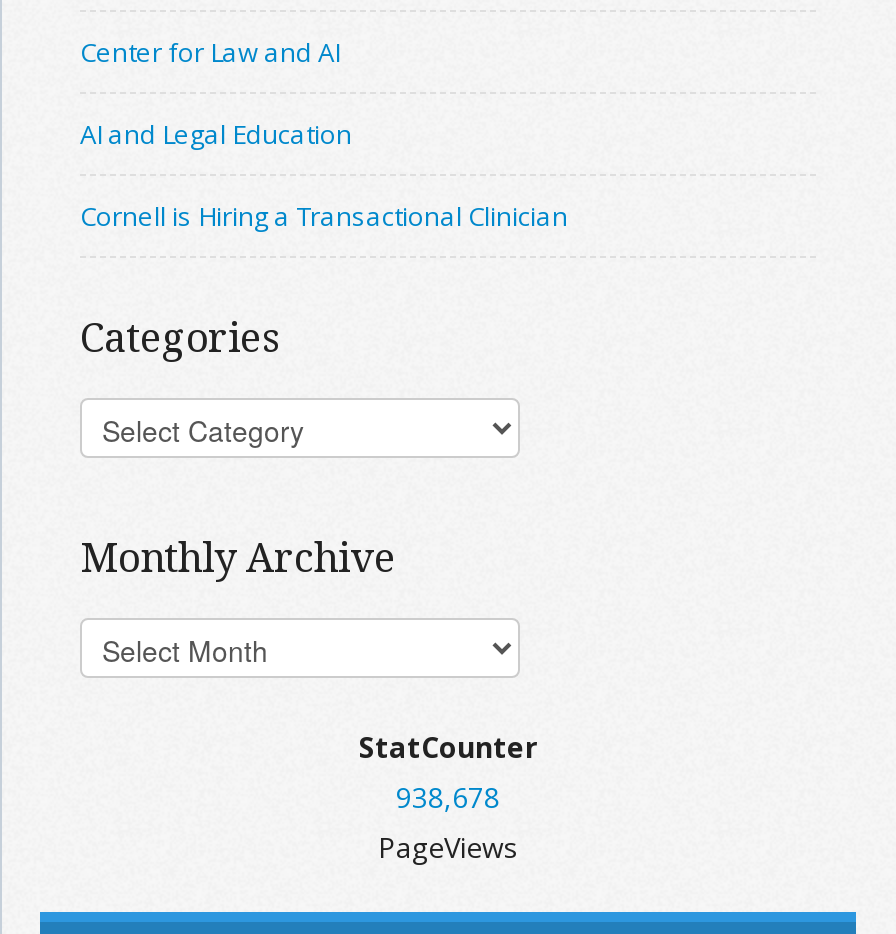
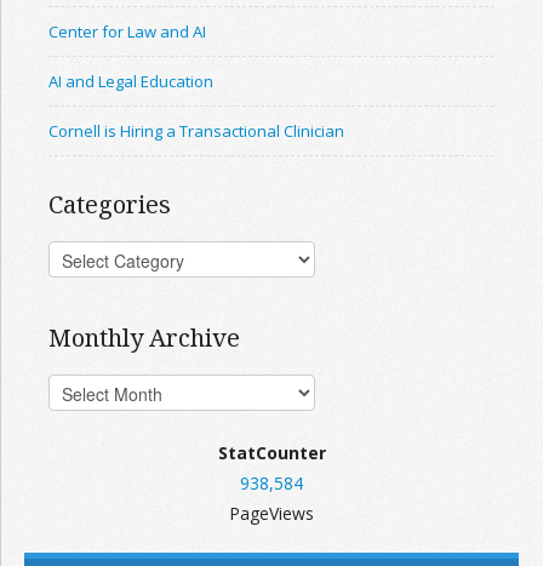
[396,778,500,816] 938,678 -> [240,471,303,494] 938,584

